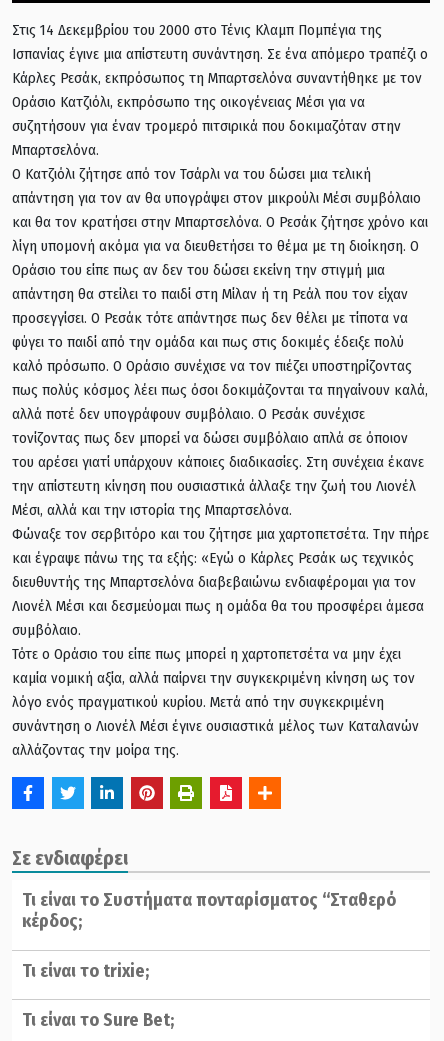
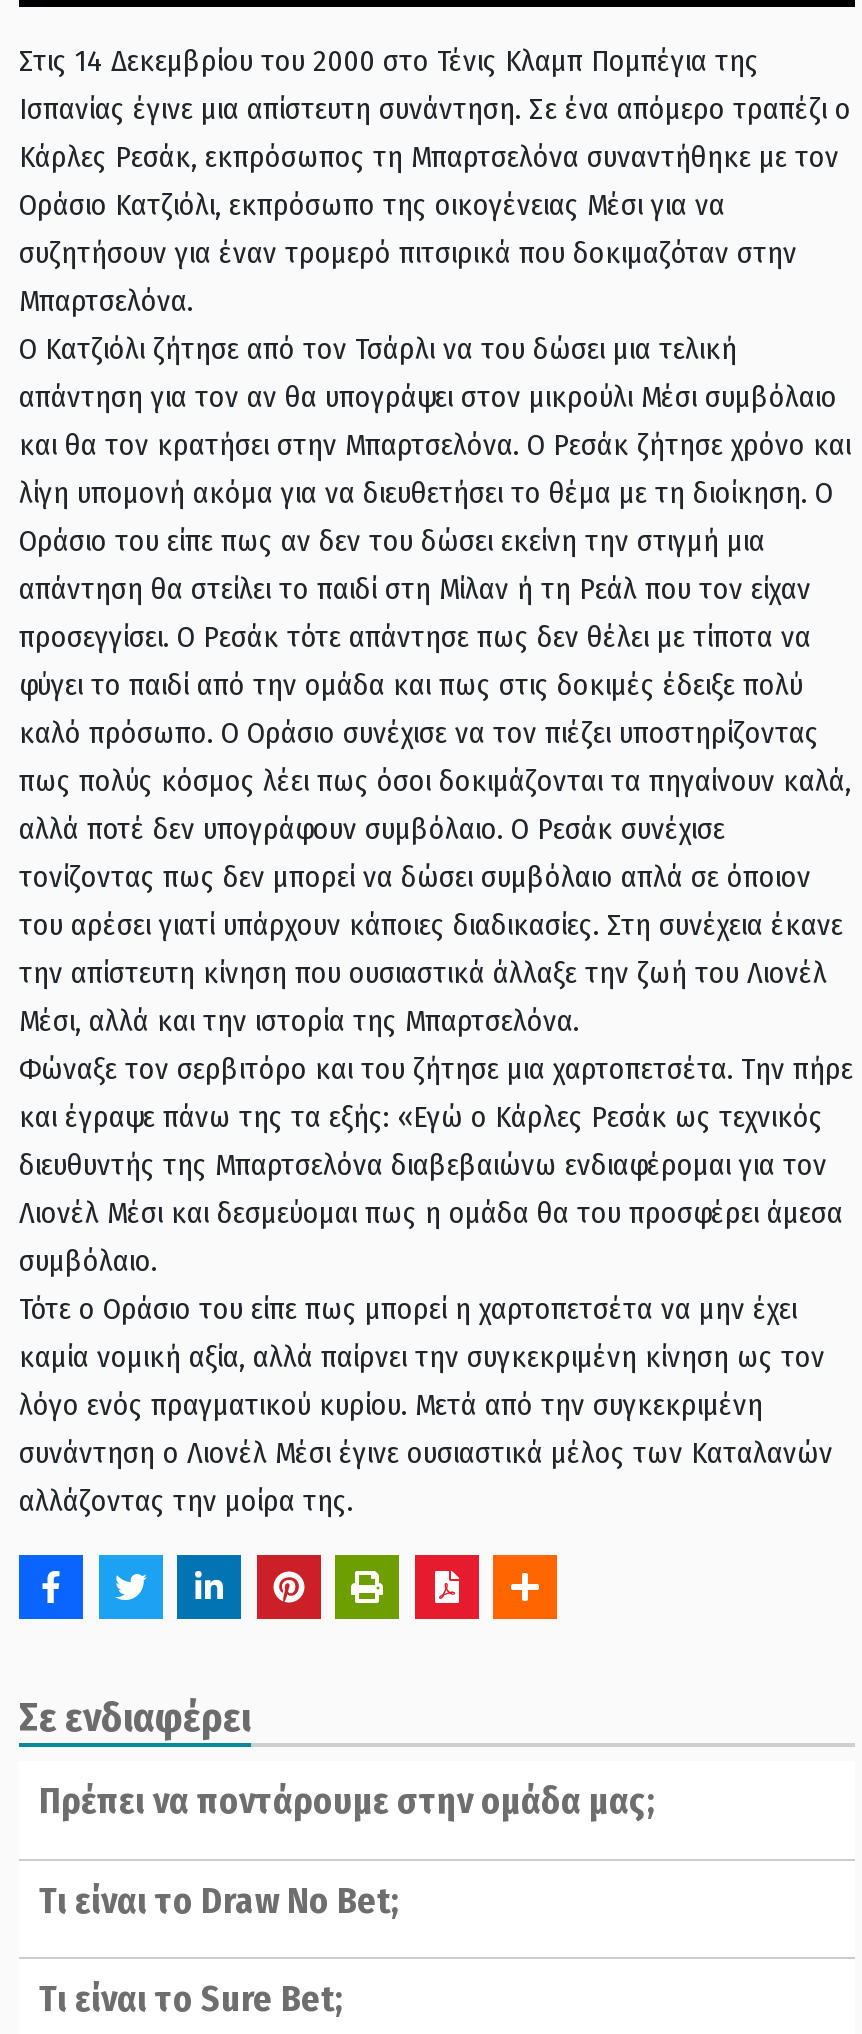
[22,889,396,932] Τι είναι το Συστήματα πονταρίσματος “Σταθερό | κέρδος; -> [39,1779,655,1823] Πρέπει να ποντάρουμε στην ομάδα μας;
[22,960,149,982] Τι είναι το trixie; -> [39,1878,399,1922] Τι είναι το Draw No Bet;

